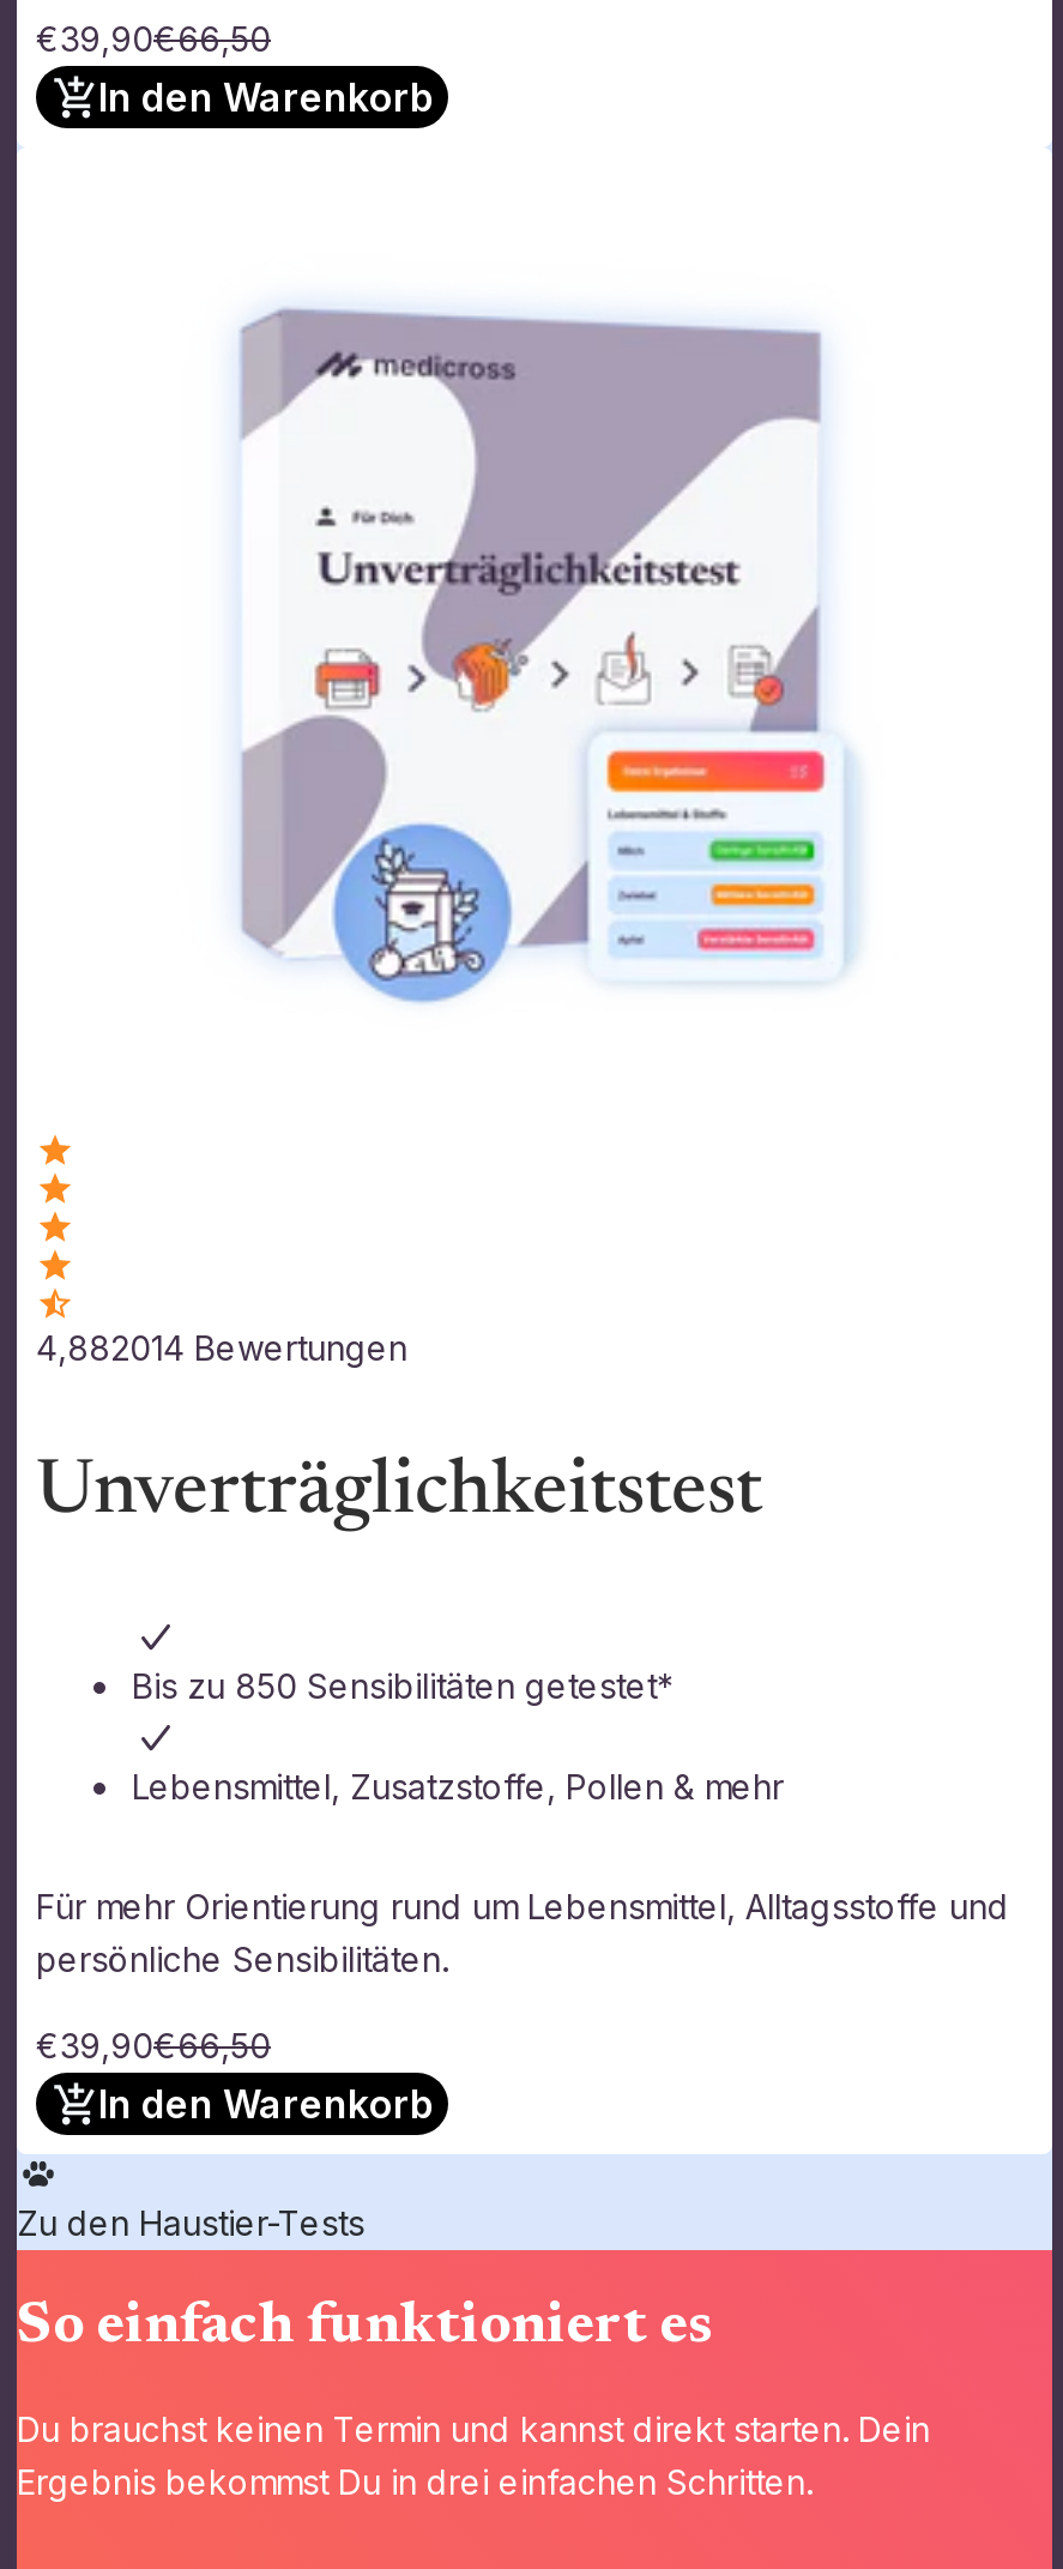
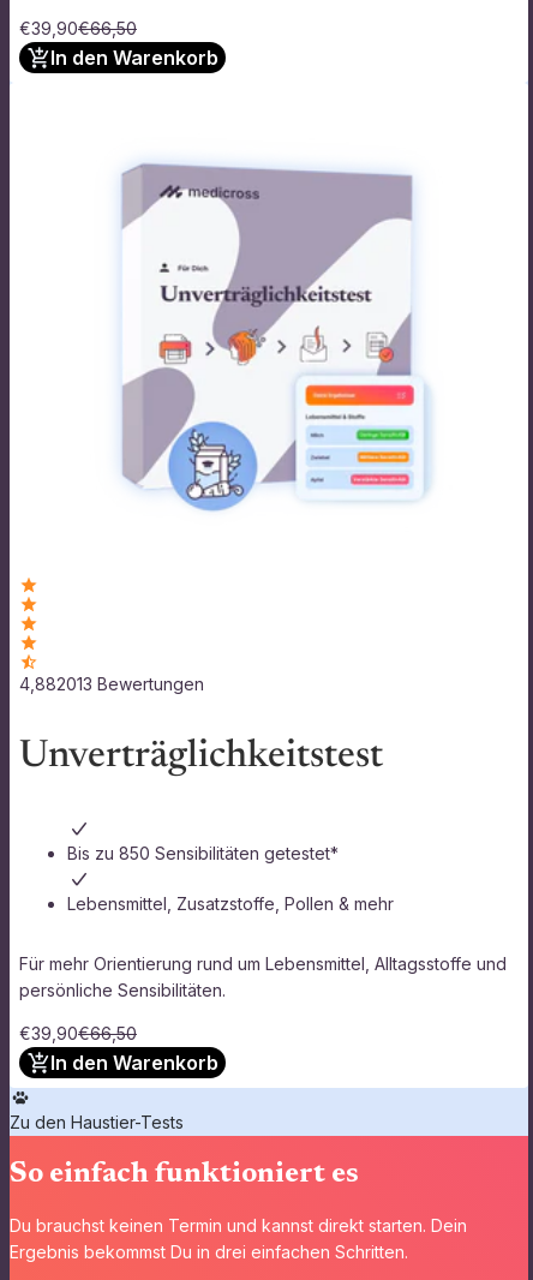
[36,1327,407,1368] 4,882014 Bewertungen -> [19,674,204,694] 4,882013 Bewertungen

